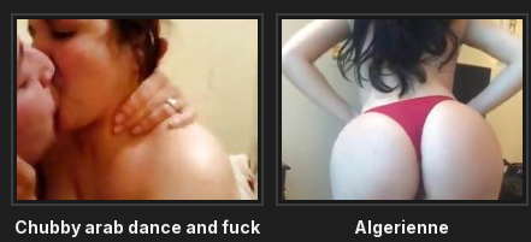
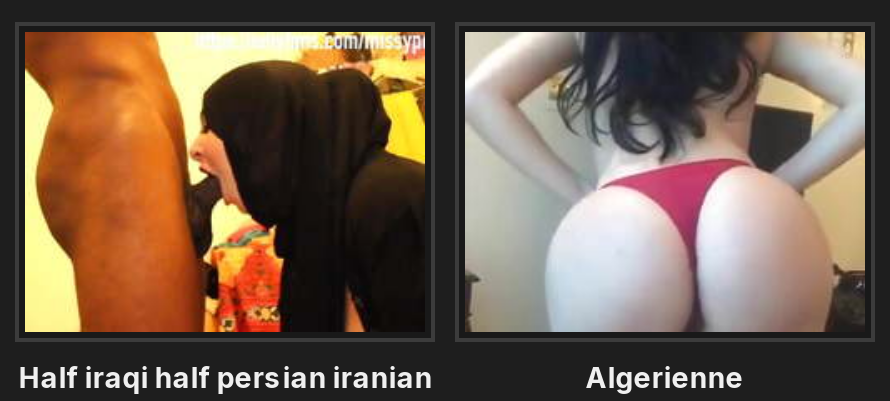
[15,18,260,237] [image] | Chubby arab dance and fuck -> [18,29,432,393] [image] | Half iraqi half persian iranian

